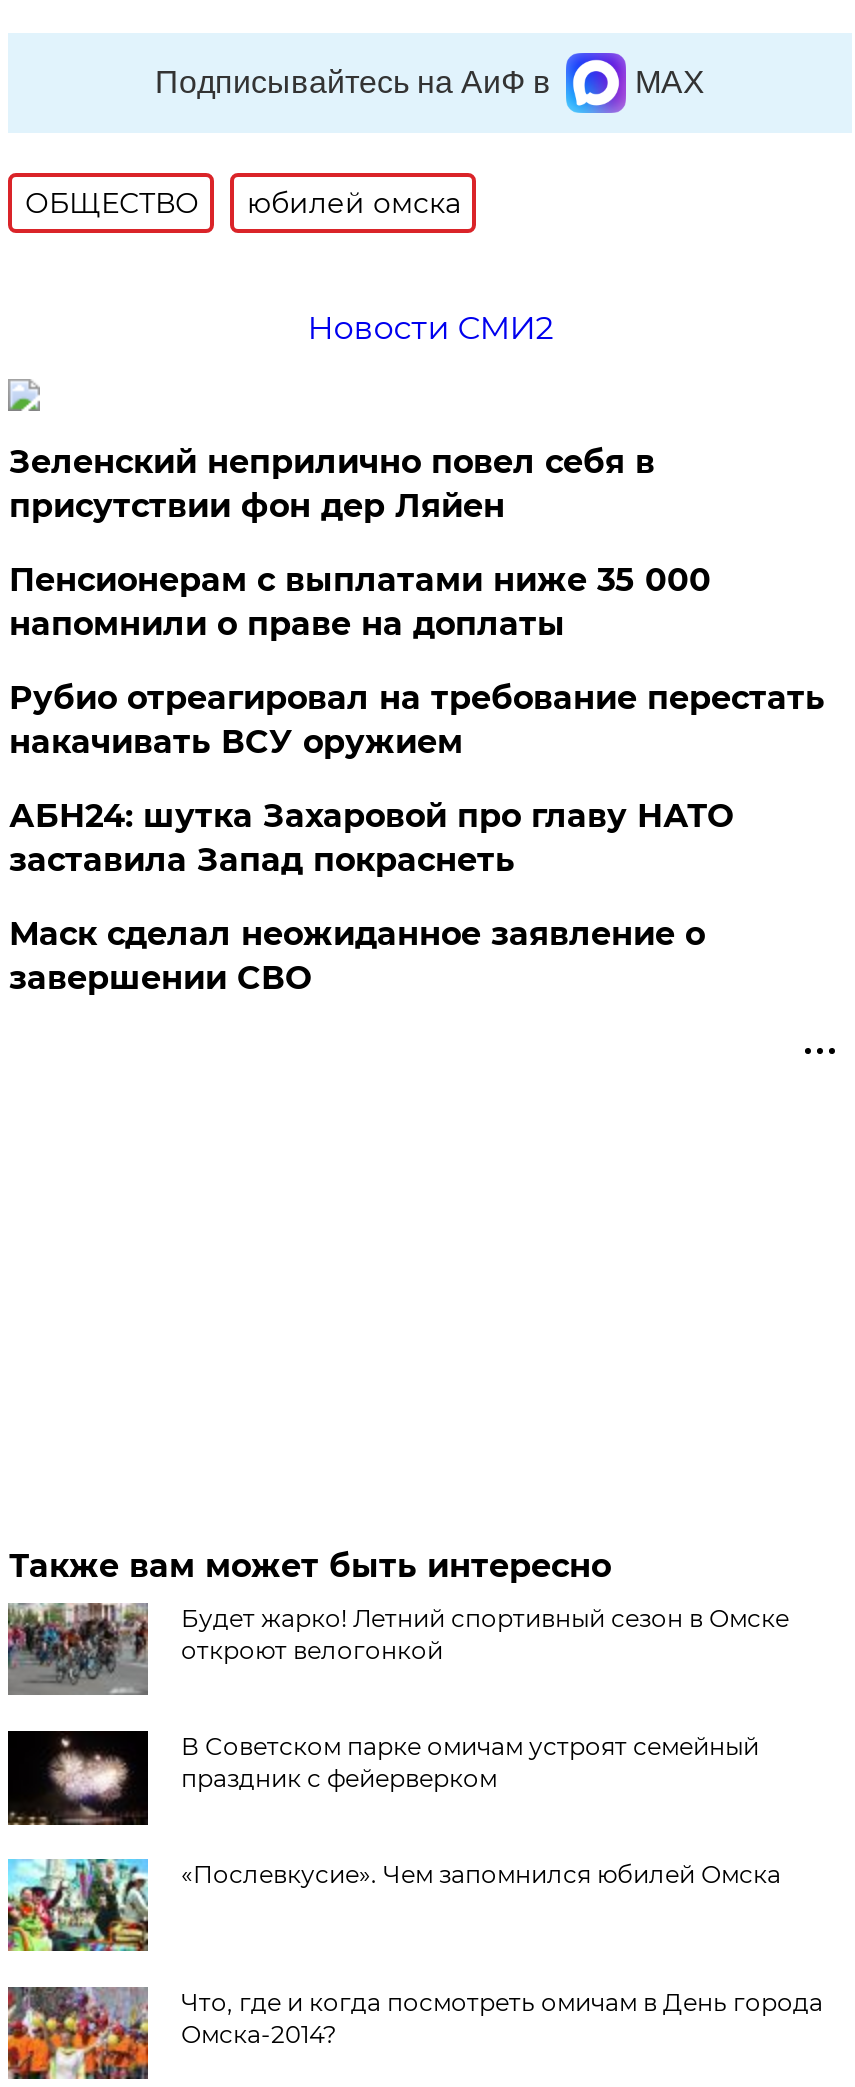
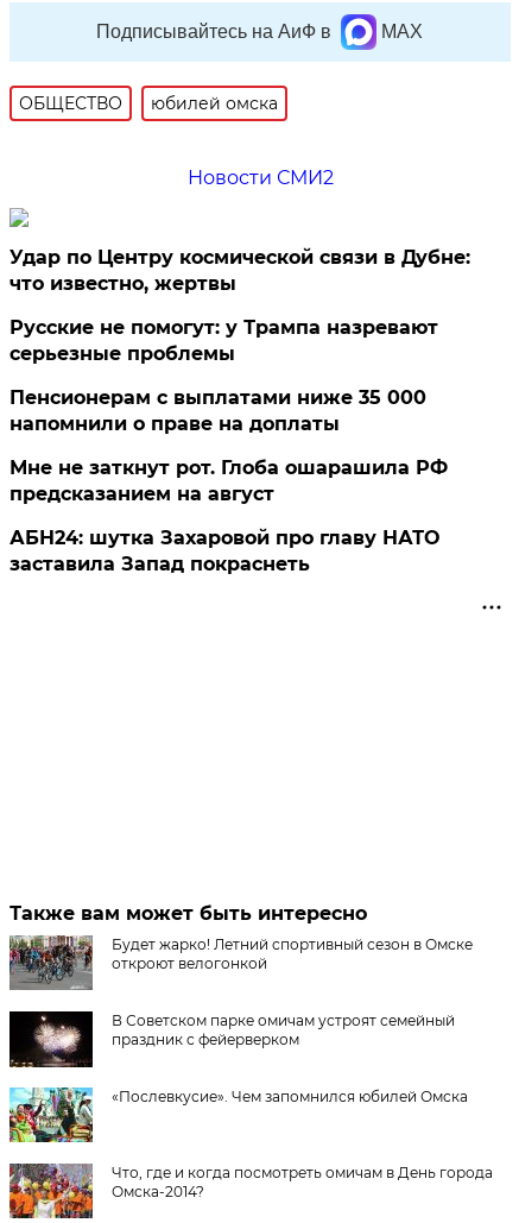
[9,443,655,525] Зеленский неприлично повел cебя в | присутствии фон дер Ляйен -> [10,246,471,365] Удар по Центру космической связи в Дубне: | что известно, жертвы | Русские не помогут: у Трампа назревают | серьезные проблемы
moved [9,561,711,643] -> [10,386,427,435]: Пенсионерам с выплатами ниже 35 000 | напомнили о праве на доплаты
[9,679,825,761] Рубио отреагировал на требование перестать | накачивать ВСУ оружием -> [10,456,448,505] Мне не заткнут рот. Глоба ошарашила РФ | предсказанием на август
moved [9,797,733,879] -> [10,526,440,575]: АБН24: шутка Захаровой про главу НАТО | заставила Запад покраснеть
[9,915,705,997] Маск сделал неожиданное заявление о | завершении СВО -> none

